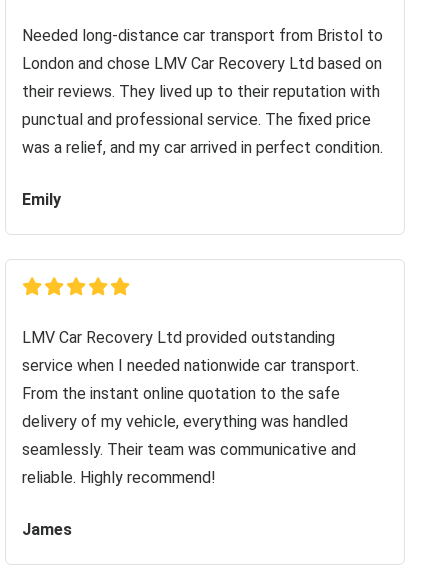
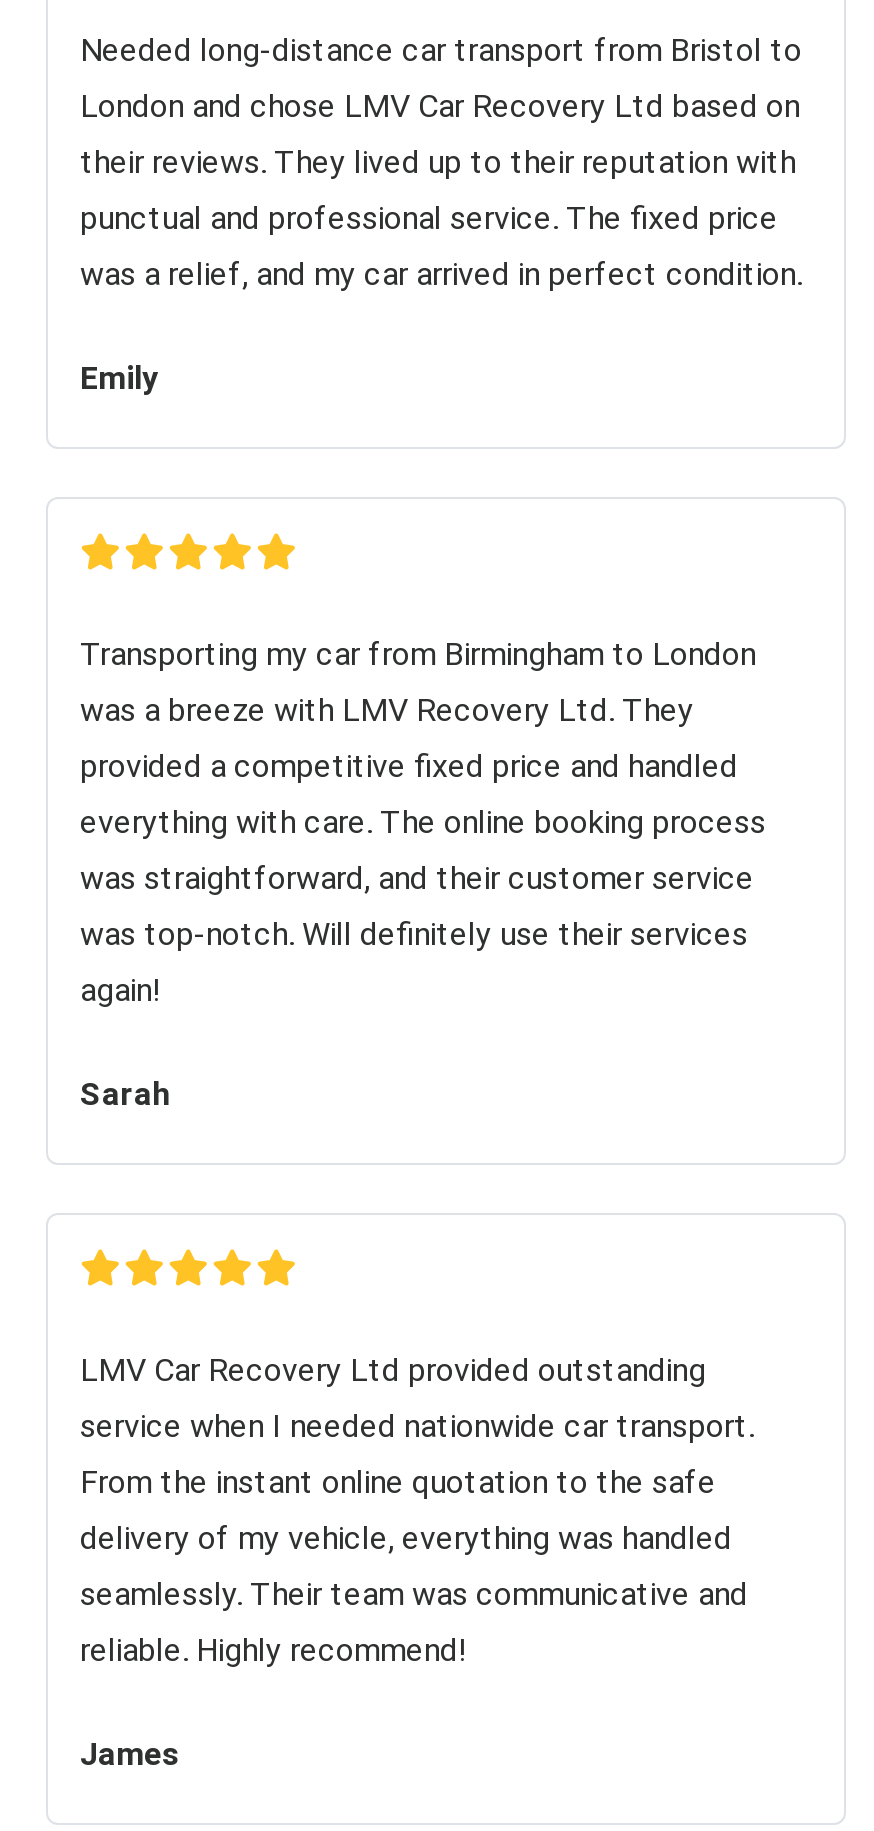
none -> [80,634,766,1112] Transporting my car from Birmingham to London | was a breeze with LMV Recovery Ltd. They | provided a competitive fixed price and handled | everything with care. The online booking process | was straightforward, and their customer service | was top-notch. Will definitely use their services | again! | Sarah

